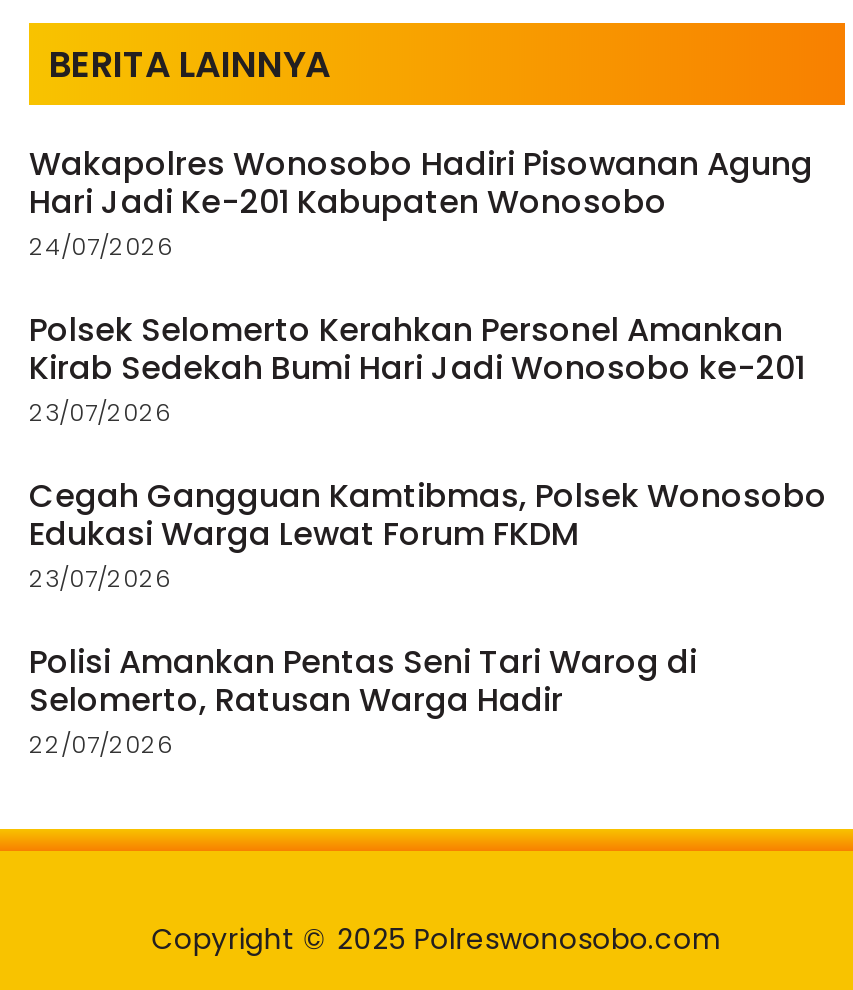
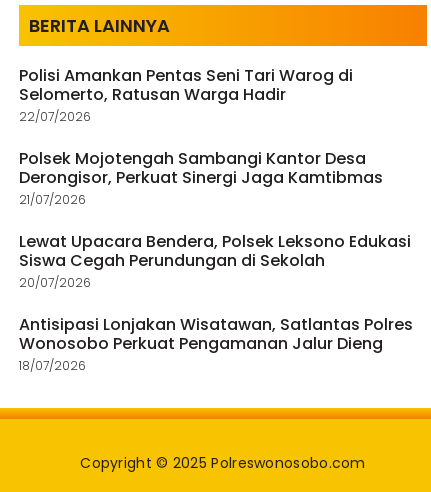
[29,142,827,596] Wakapolres Wonosobo Hadiri Pisowanan Agung | Hari Jadi Ke-201 Kabupaten Wonosobo | 24/07/2026 | Polsek Selomerto Kerahkan Personel Amankan | Kirab Sedekah Bumi Hari Jadi Wonosobo ke-201 | 23/07/2026 | Cegah Gangguan Kamtibmas, Polsek Wonosobo | Edukasi Warga Lewat Forum FKDM | 23/07/2026 -> none
moved [29,640,697,762] -> [19,64,353,125]: Polisi Amankan Pentas Seni Tari Warog di | Selomerto, Ratusan Warga Hadir | 22/07/2026
none -> [19,147,413,374] Polsek Mojotengah Sambangi Kantor Desa | Derongisor, Perkuat Sinergi Jaga Kamtibmas | 21/07/2026 | Lewat Upacara Bendera, Polsek Leksono Edukasi | Siswa Cegah Perundungan di Sekolah | 20/07/2026 | Antisipasi Lonjakan Wisatawan, Satlantas Polres | Wonosobo Perkuat Pengamanan Jalur Dieng | 18/07/2026

